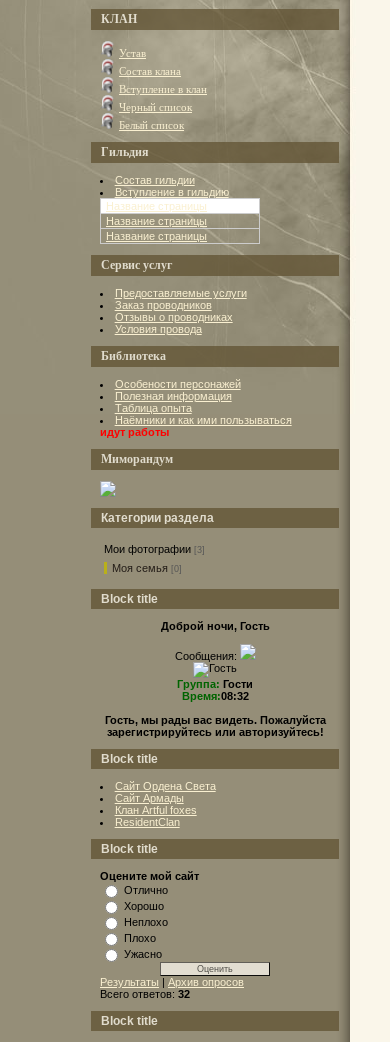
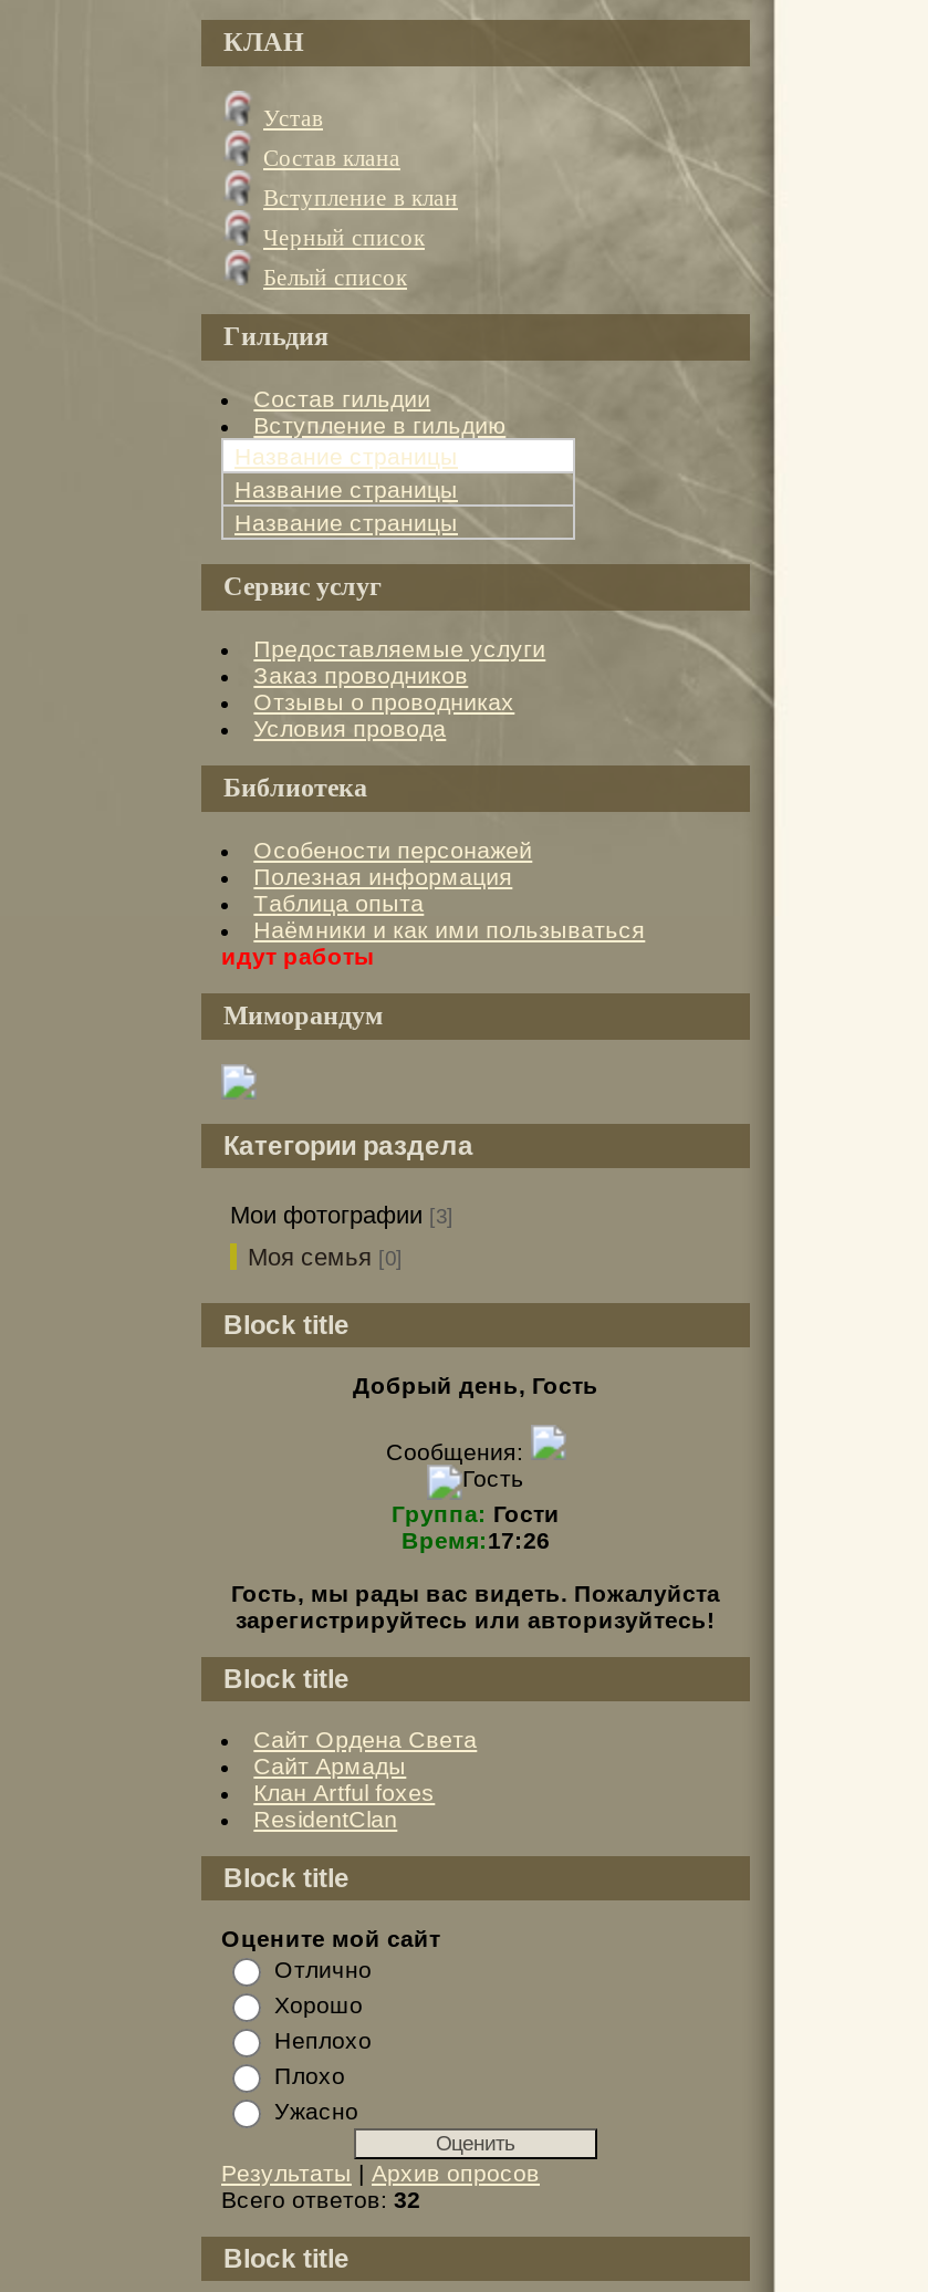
[160,620,269,632] Доброй ночи, Гость -> [353,1372,598,1398] Добрый день, Гость
[181,690,248,702] Время:08:32 -> [402,1527,550,1553] Время:17:26

